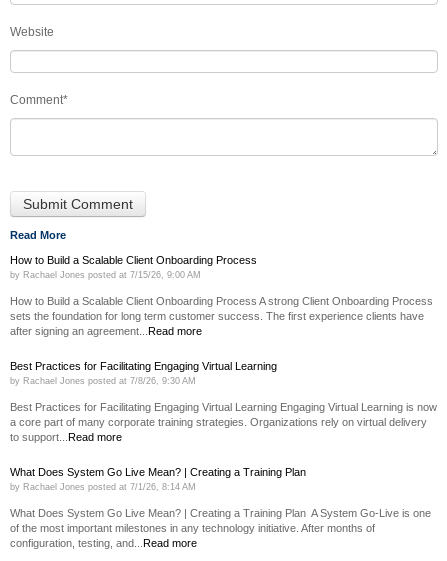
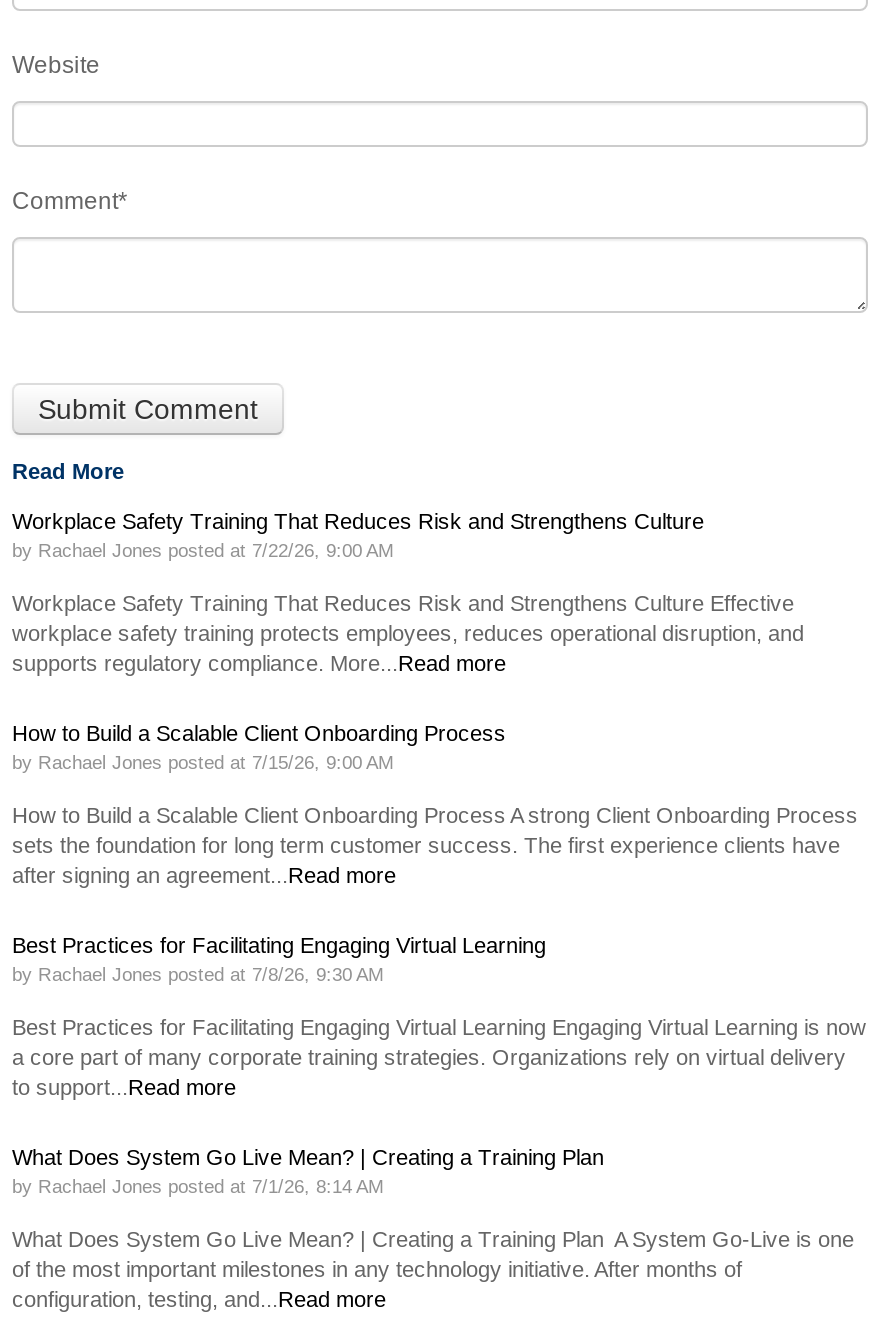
none -> [12,508,804,674] Workplace Safety Training That Reduces Risk and Strengthens Culture | by Rachael Jones posted at 7/22/26, 9:00 AM | Workplace Safety Training That Reduces Risk and Strengthens Culture Effective | workplace safety training protects employees, reduces operational disruption, and | supports regulatory compliance. More... Read more

